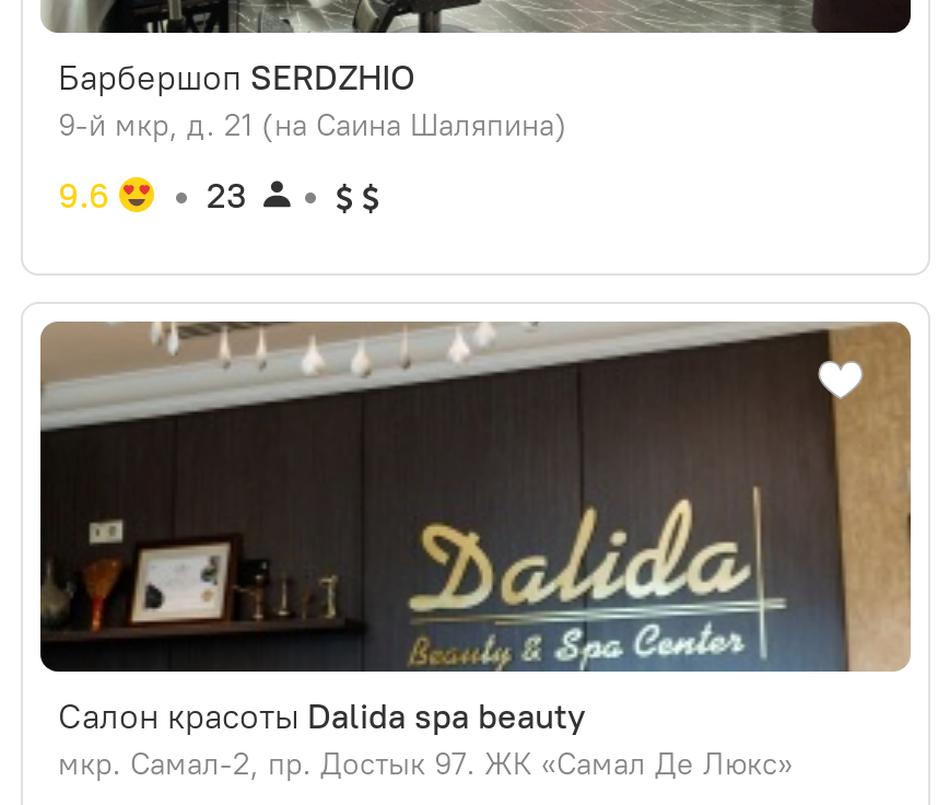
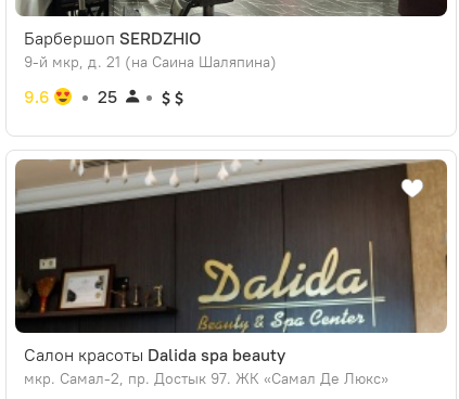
[207,173,246,217] 23 -> [98,86,117,107] 25

